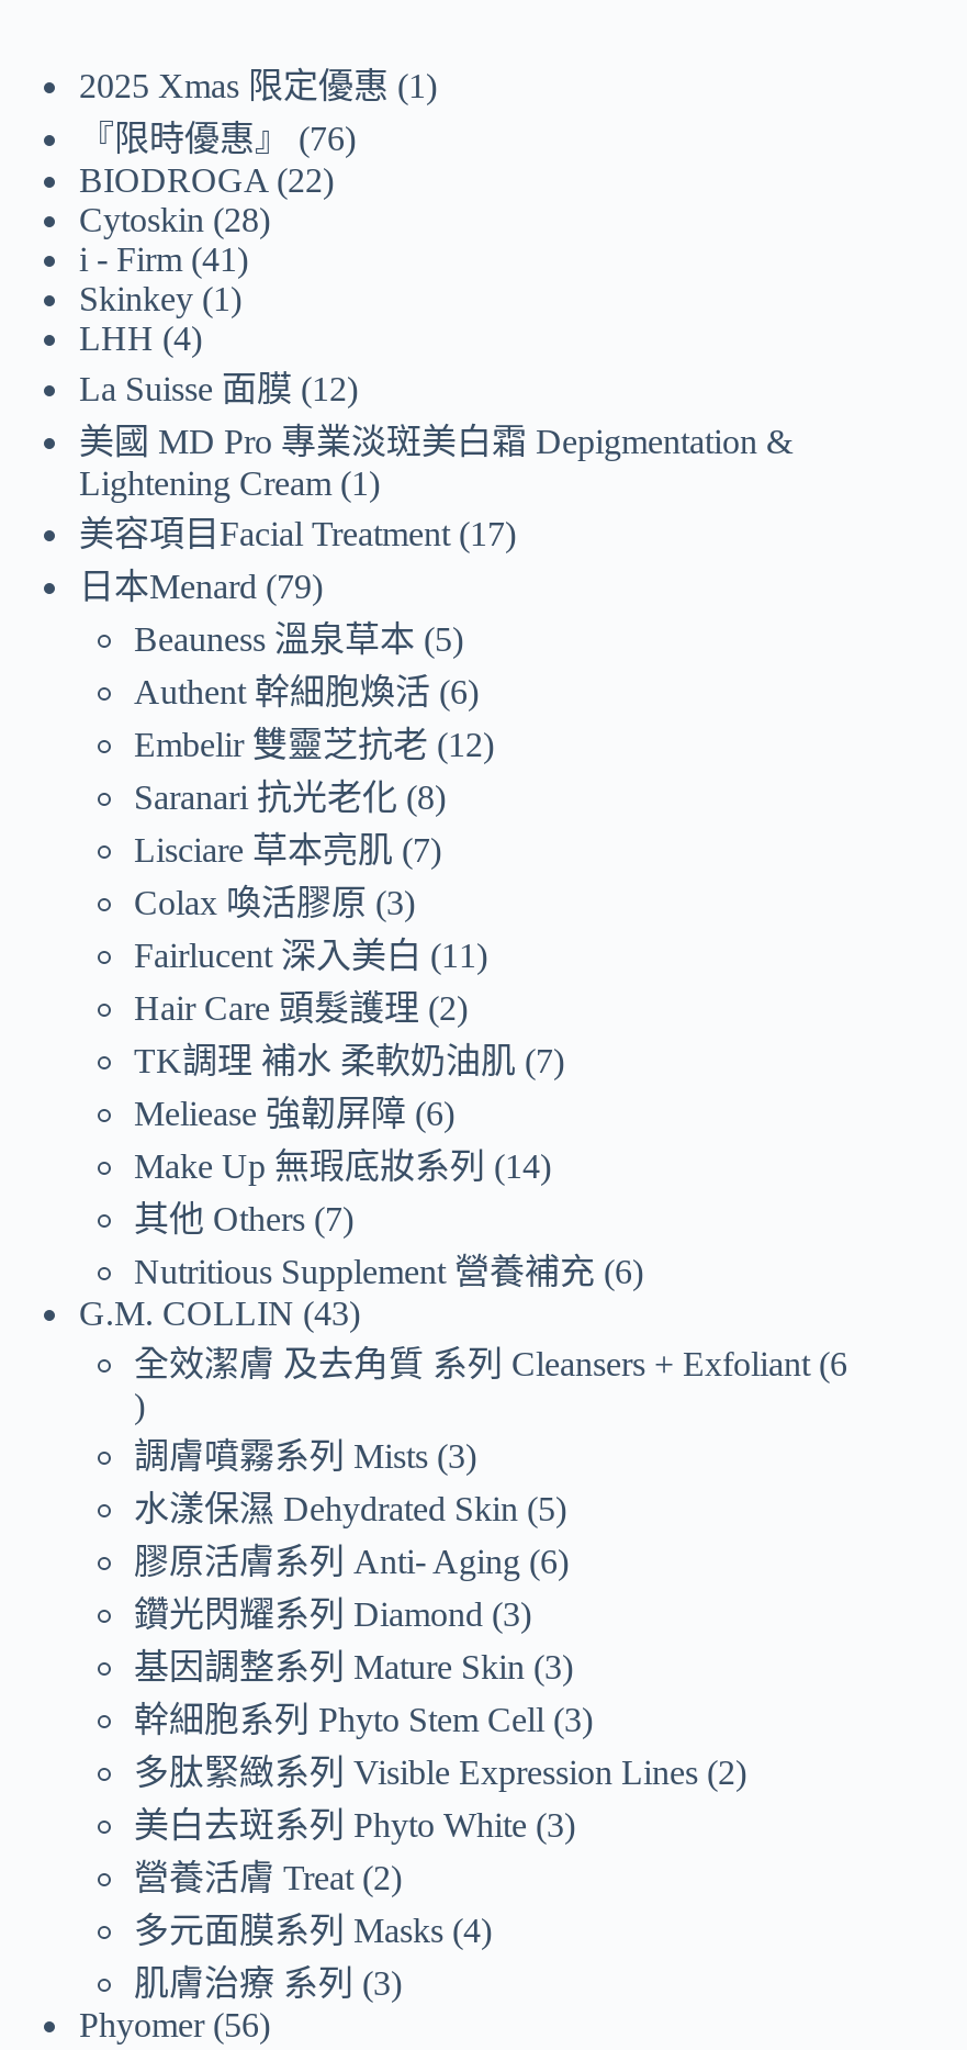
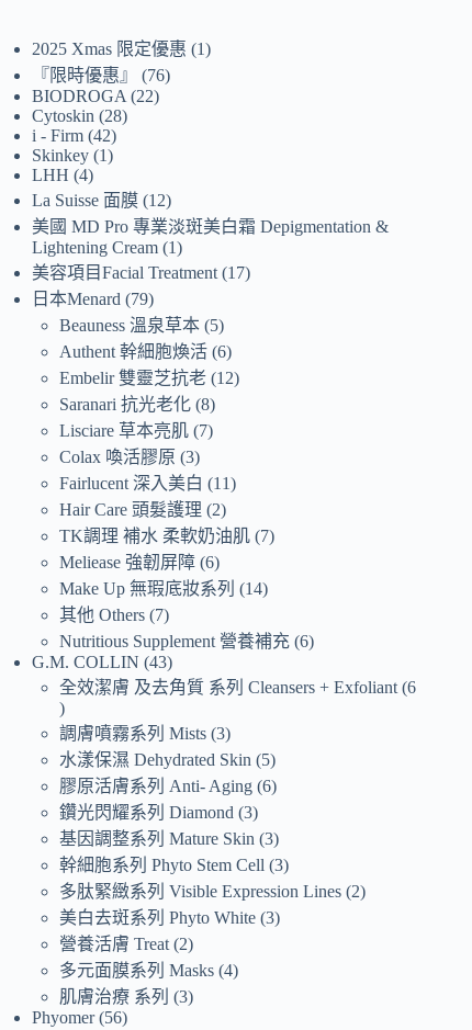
[79,240,237,278] i - Firm 41 -> [32,126,111,145] i - Firm 42

